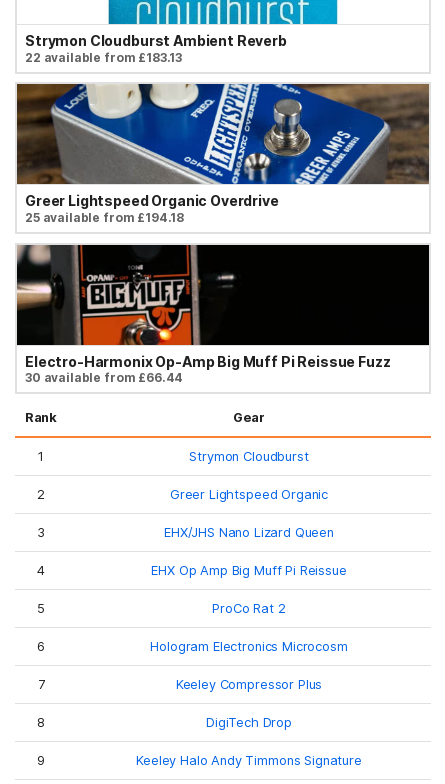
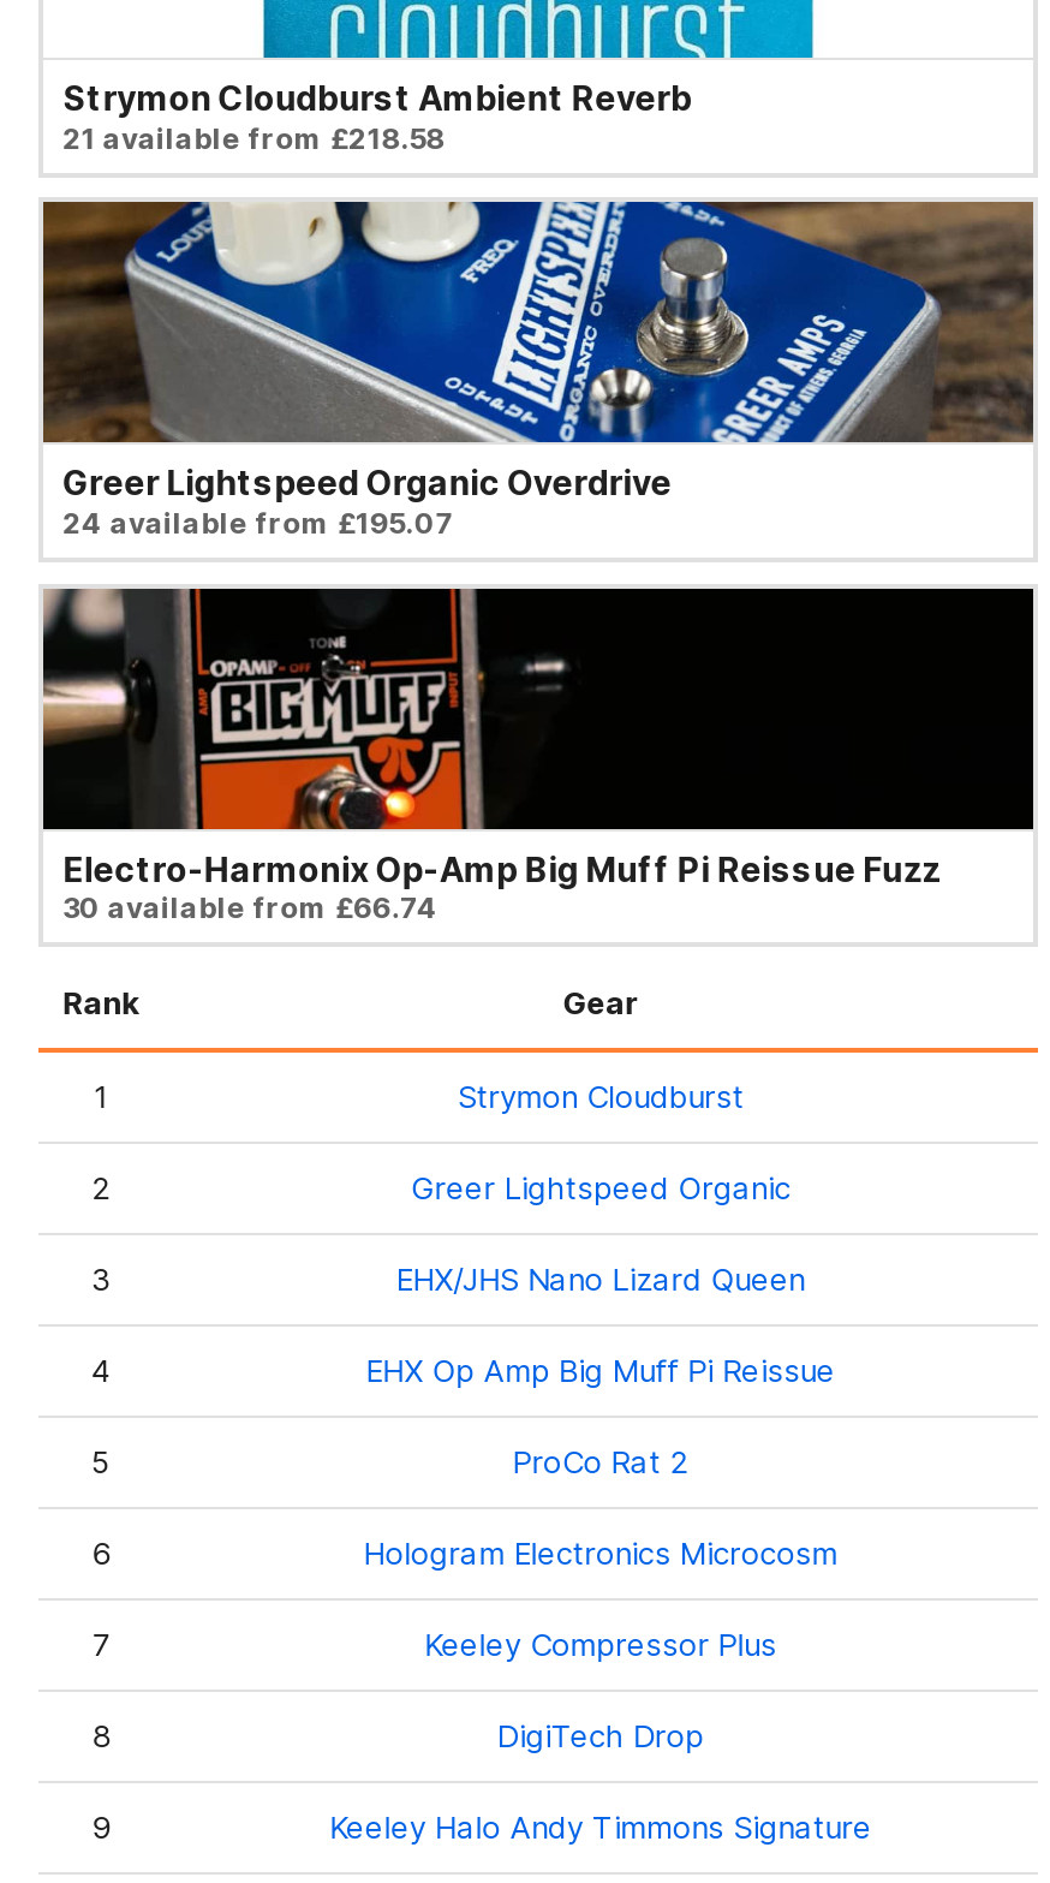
[25,50,182,65] 22 available from £183.13 -> [63,120,445,156] 21 available from £218.58
[25,210,184,225] 25 available from £194.18 -> [63,505,454,541] 24 available from £195.07
[25,370,183,385] 30 available from £66.44 -> [63,890,438,926] 30 available from £66.74

